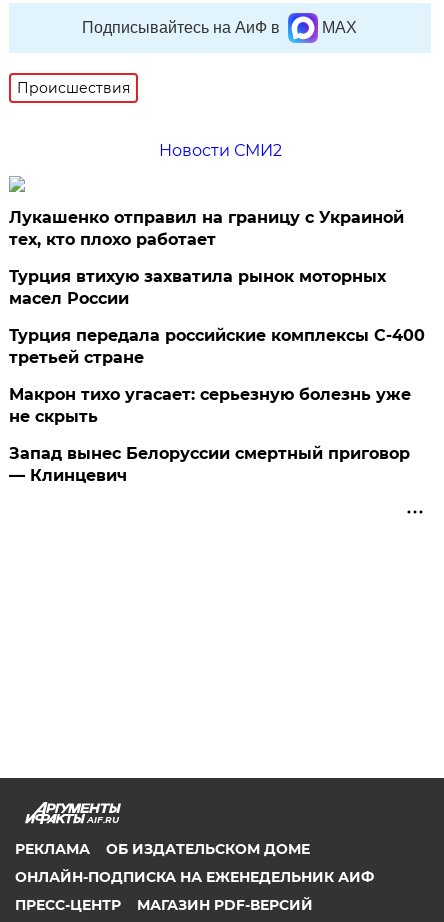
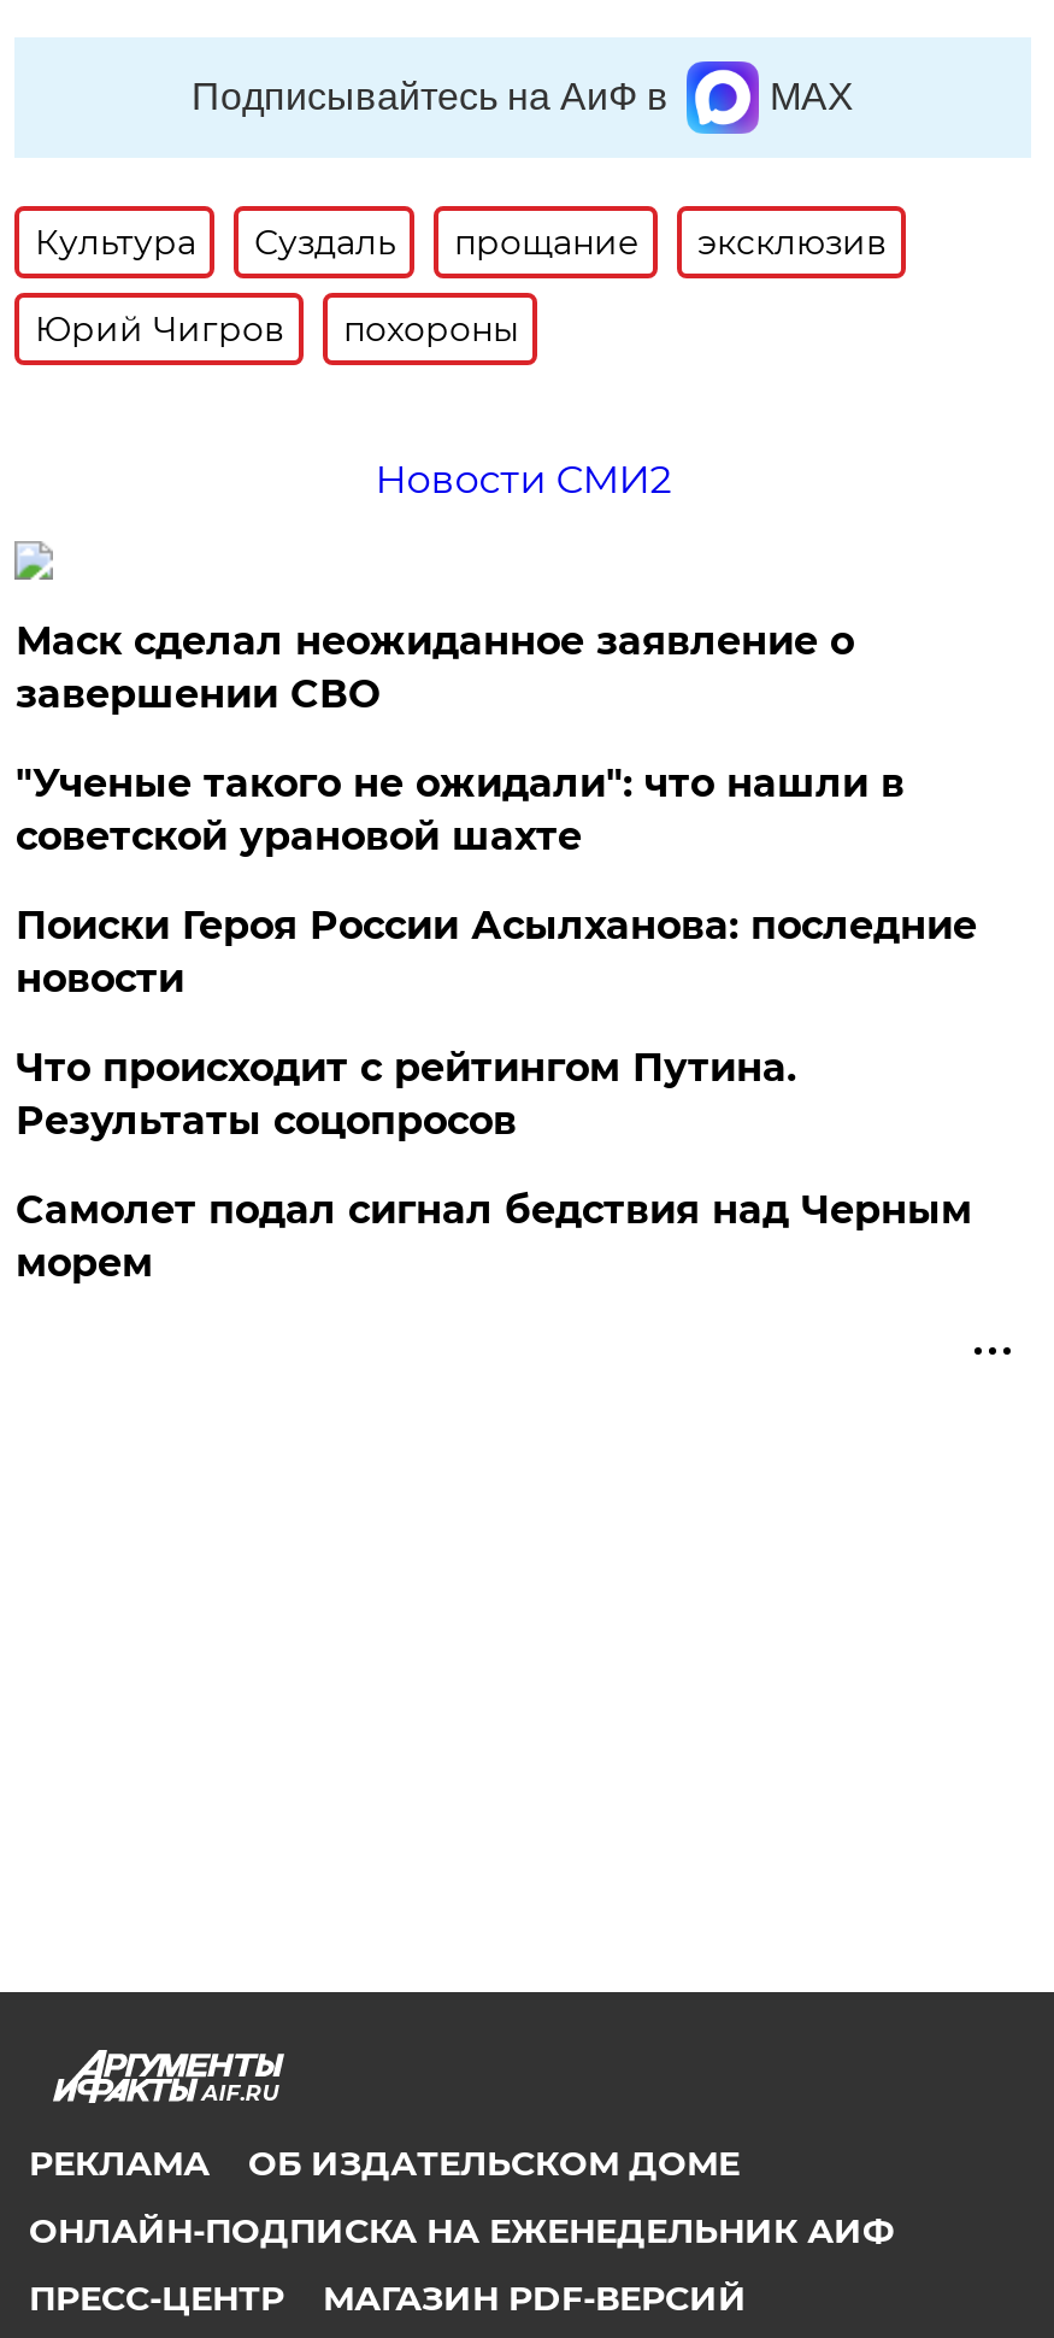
[17,79,130,97] Происшествия -> [35,221,888,351] Культура | Суздаль | прощание | эксклюзив | Юрий Чигров | похороны
[9,208,404,249] Лукашенко отправил на границу с Украиной | тех, кто плохо работает -> [15,618,854,717] Маск сделал неожиданное заявление о | завершении СВО
[9,267,386,308] Турция втихую захватила рынок моторных | масел России -> [15,760,904,859] "Ученые такого не ожидали": что нашли в | советской урановой шахте
[9,326,425,367] Турция передала российские комплексы С-400 | третьей стране -> [15,903,977,1001] Поиски Героя России Асылханова: последние | новости
[9,385,411,426] Макрон тихо угасает: серьезную болезнь уже | не скрыть -> [15,1045,796,1144] Что происходит с рейтингом Путина. | Результаты соцопросов
[9,444,410,485] Запад вынес Белоруссии смертный приговор | — Клинцевич -> [15,1187,972,1286] Самолет подал сигнал бедствия над Черным | морем

